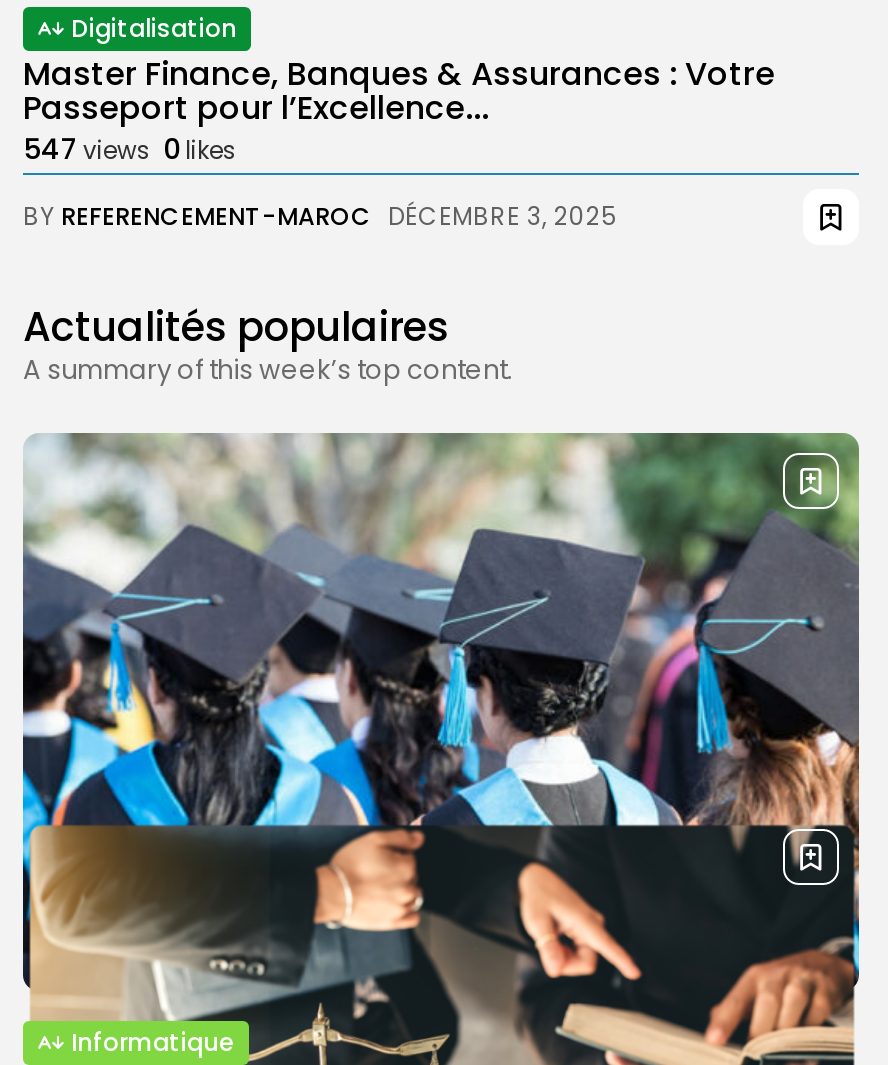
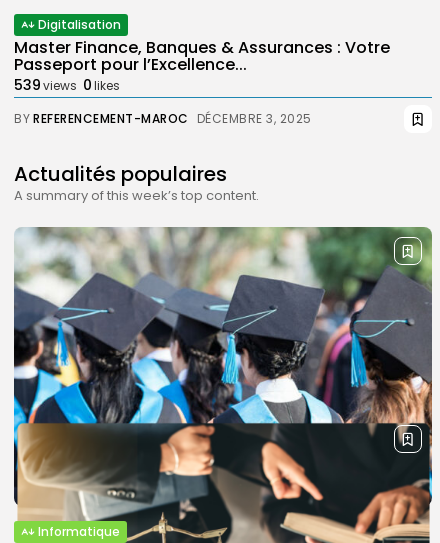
[23,130,237,170] 547 views 0 likes -> [14,75,120,95] 539 views 0 likes

